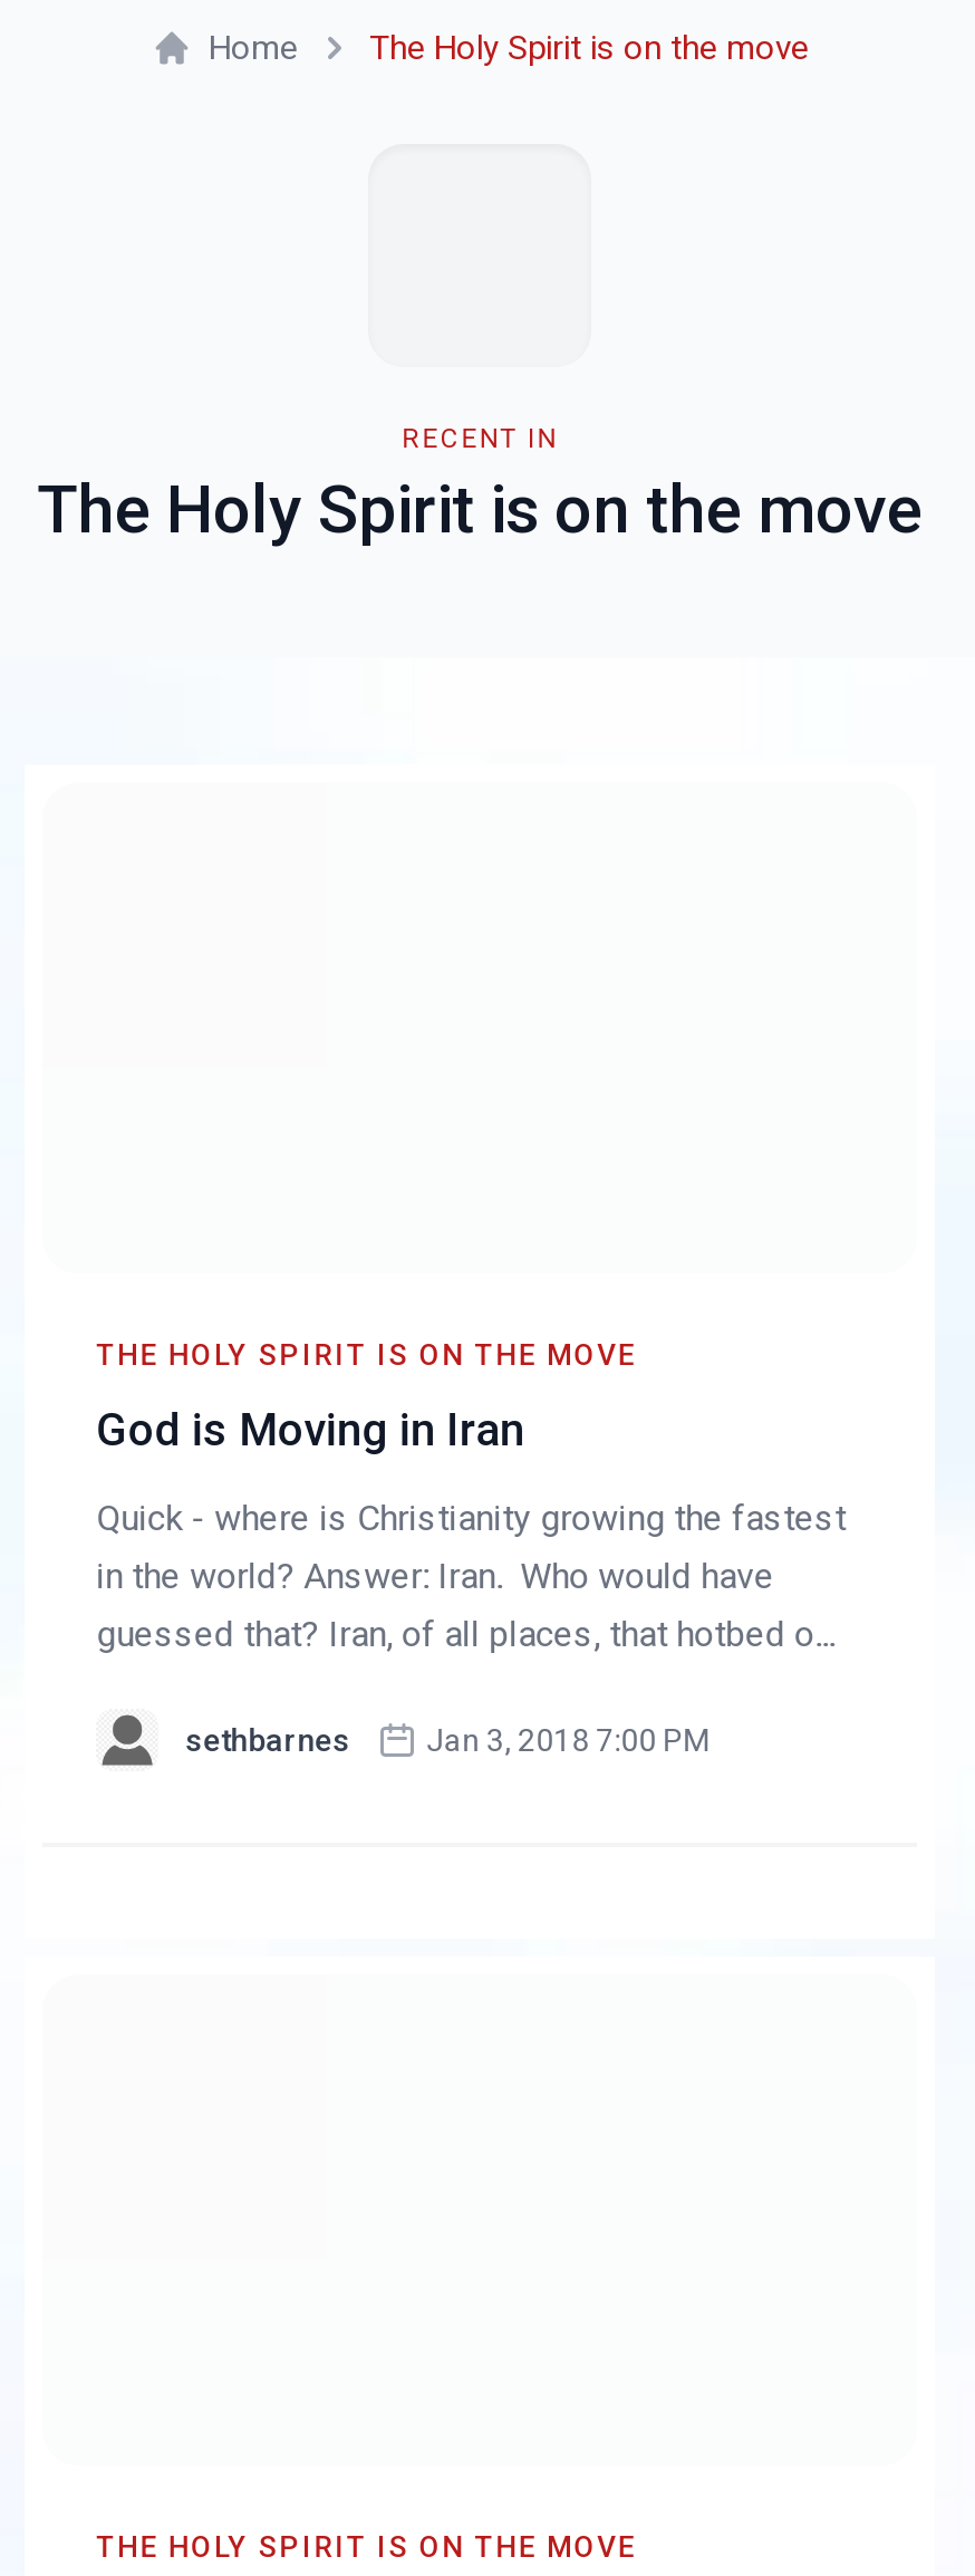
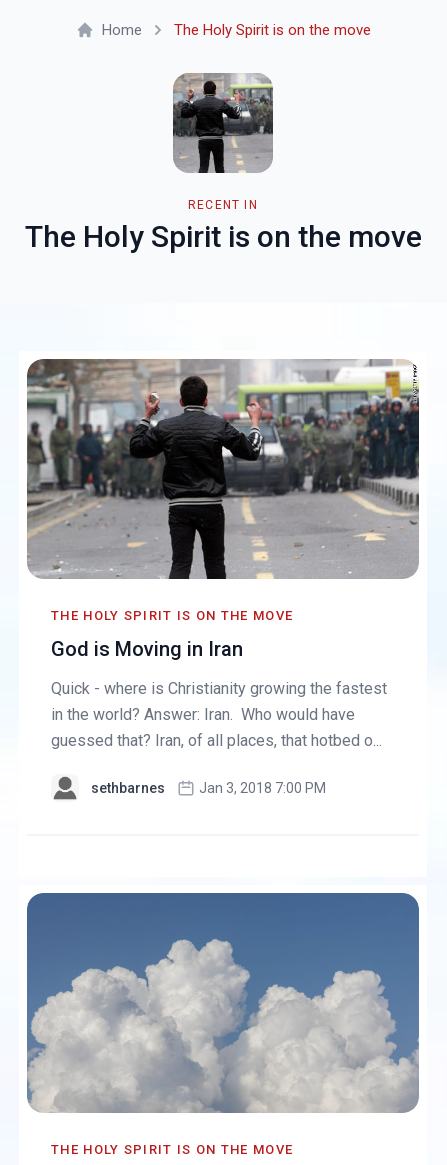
none -> [172,73,274,174] [image]
none -> [26,358,420,580] [image]
none -> [26,892,420,1114] [image]

